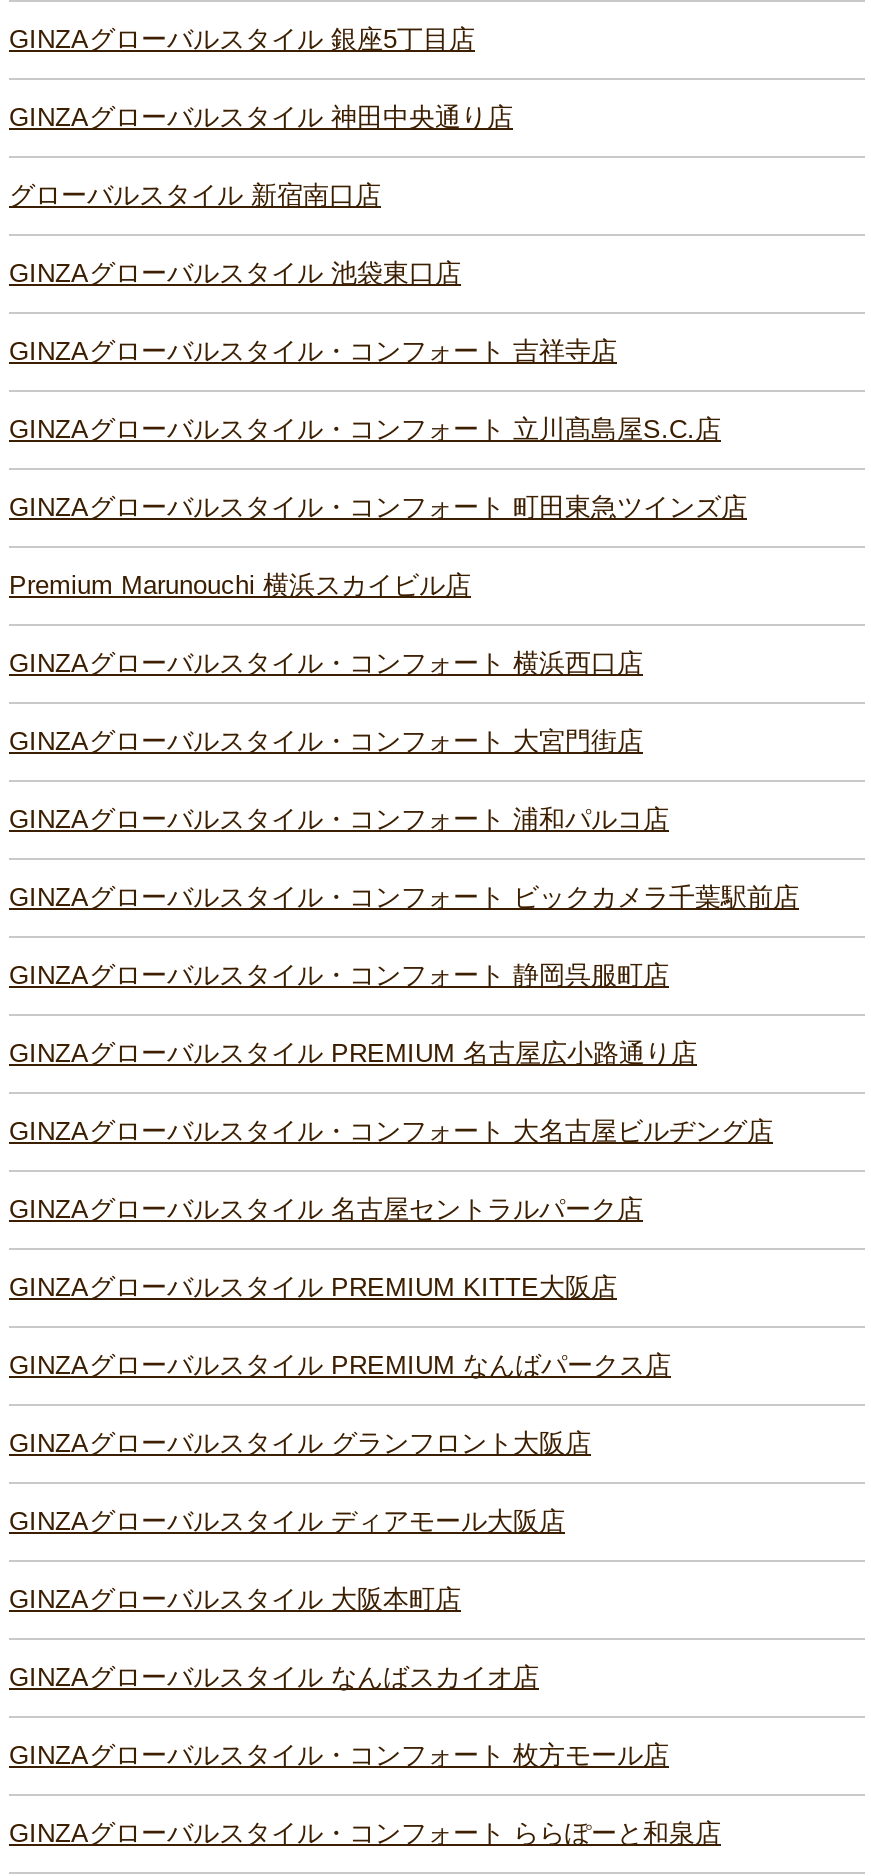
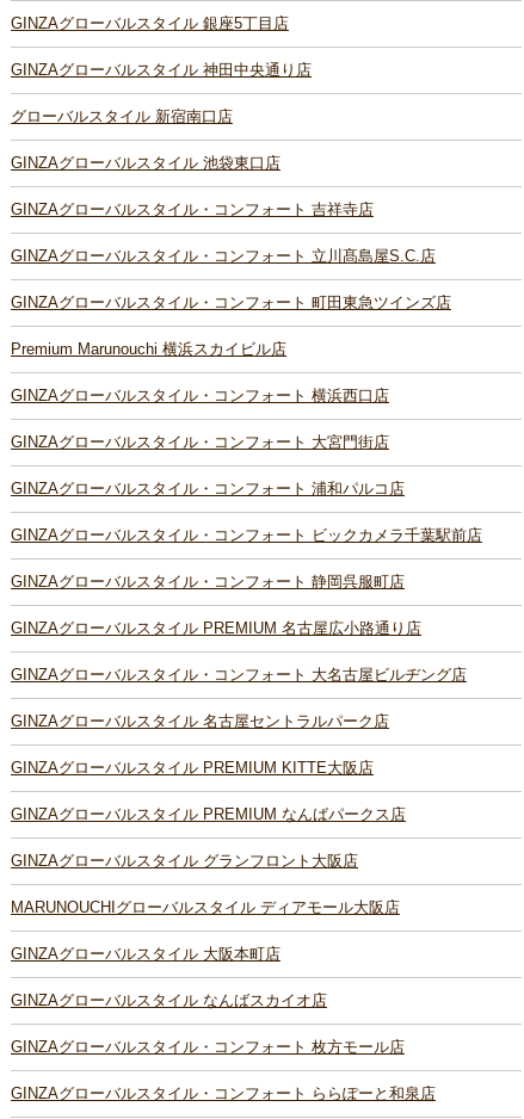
[9,1505,565,1535] GINZAグローバルスタイル ディアモール大阪店 -> [11,898,400,916] MARUNOUCHIグローバルスタイル ディアモール大阪店

